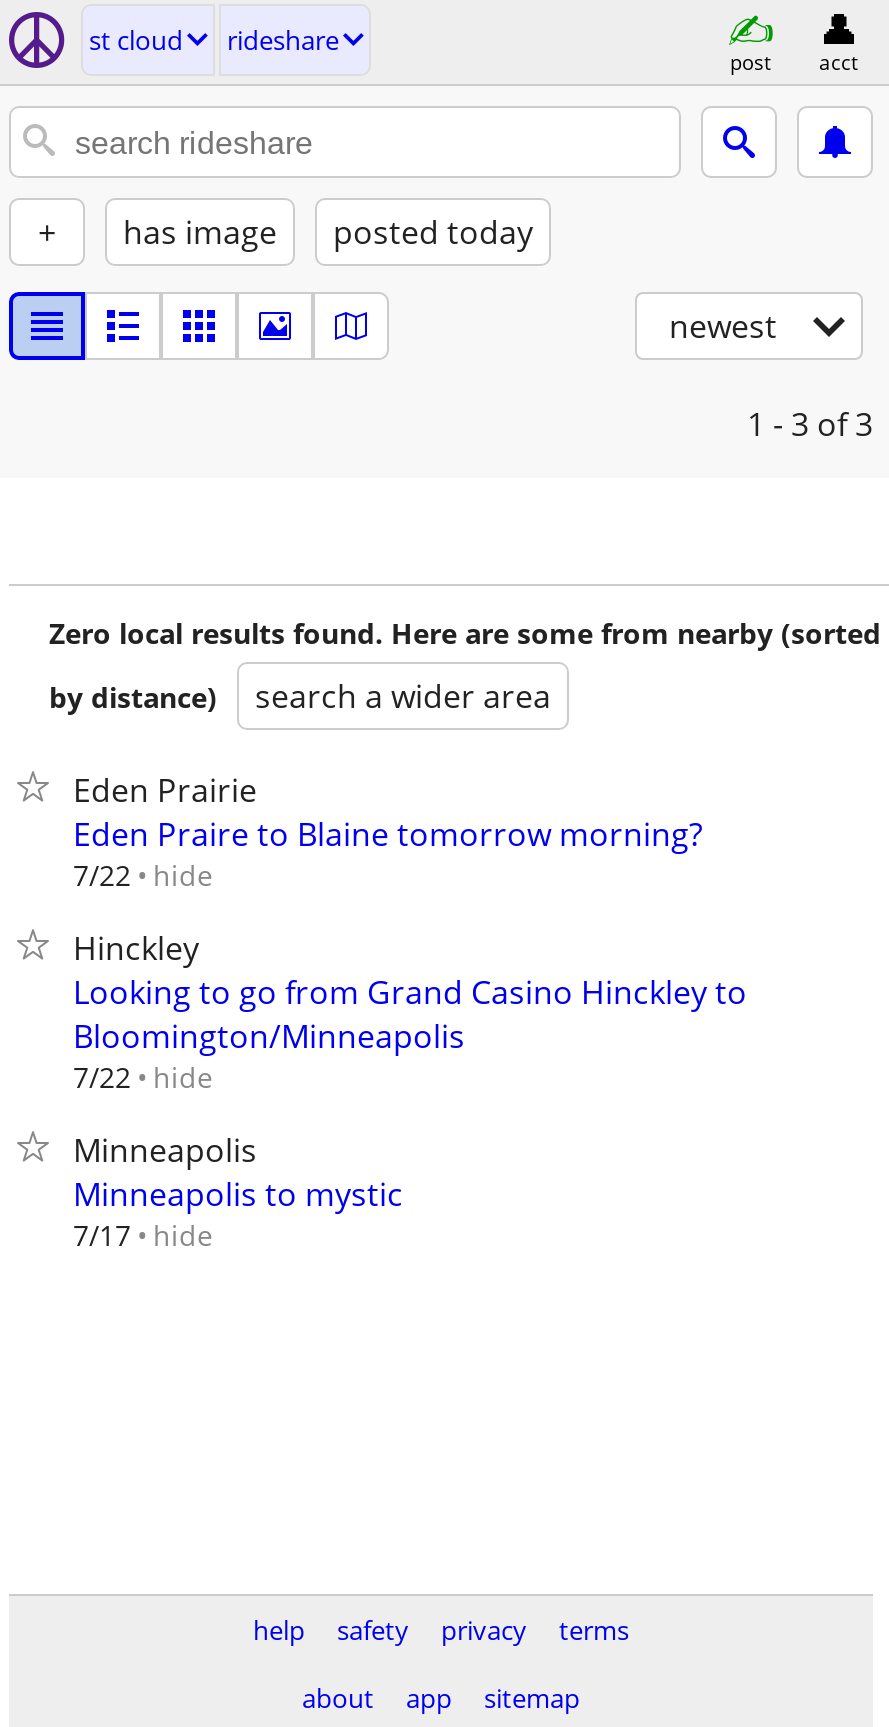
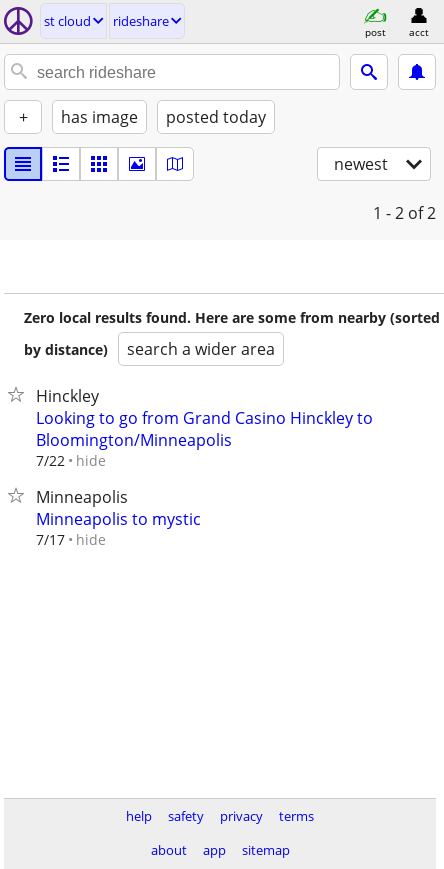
[747,402,873,446] 1 - 3 of 3 -> [373,202,436,224] 1 - 2 of 2
[73,768,703,894] Eden Prairie | Eden Praire to Blaine tomorrow morning? | 7/22 hide -> none
moved [73,926,747,1254] -> [36,385,373,549]: Hinckley | Looking to go from Grand Casino Hinckley to | Bloomington/Minneapolis | 7/22 hide | Minneapolis | Minneapolis to mystic | 7/17 hide

